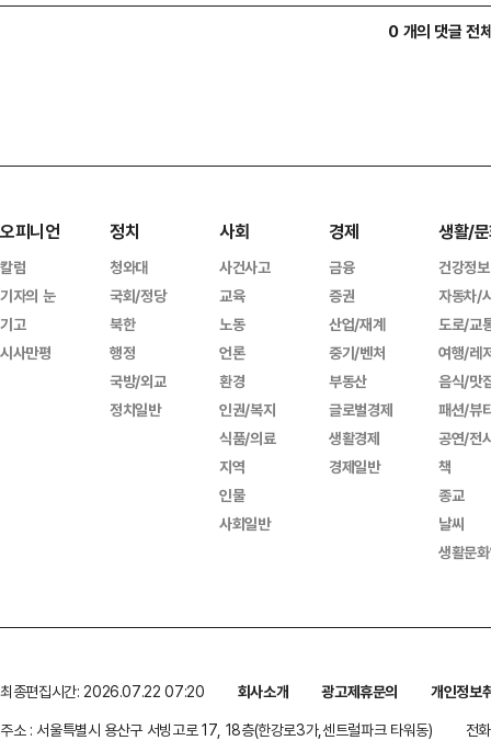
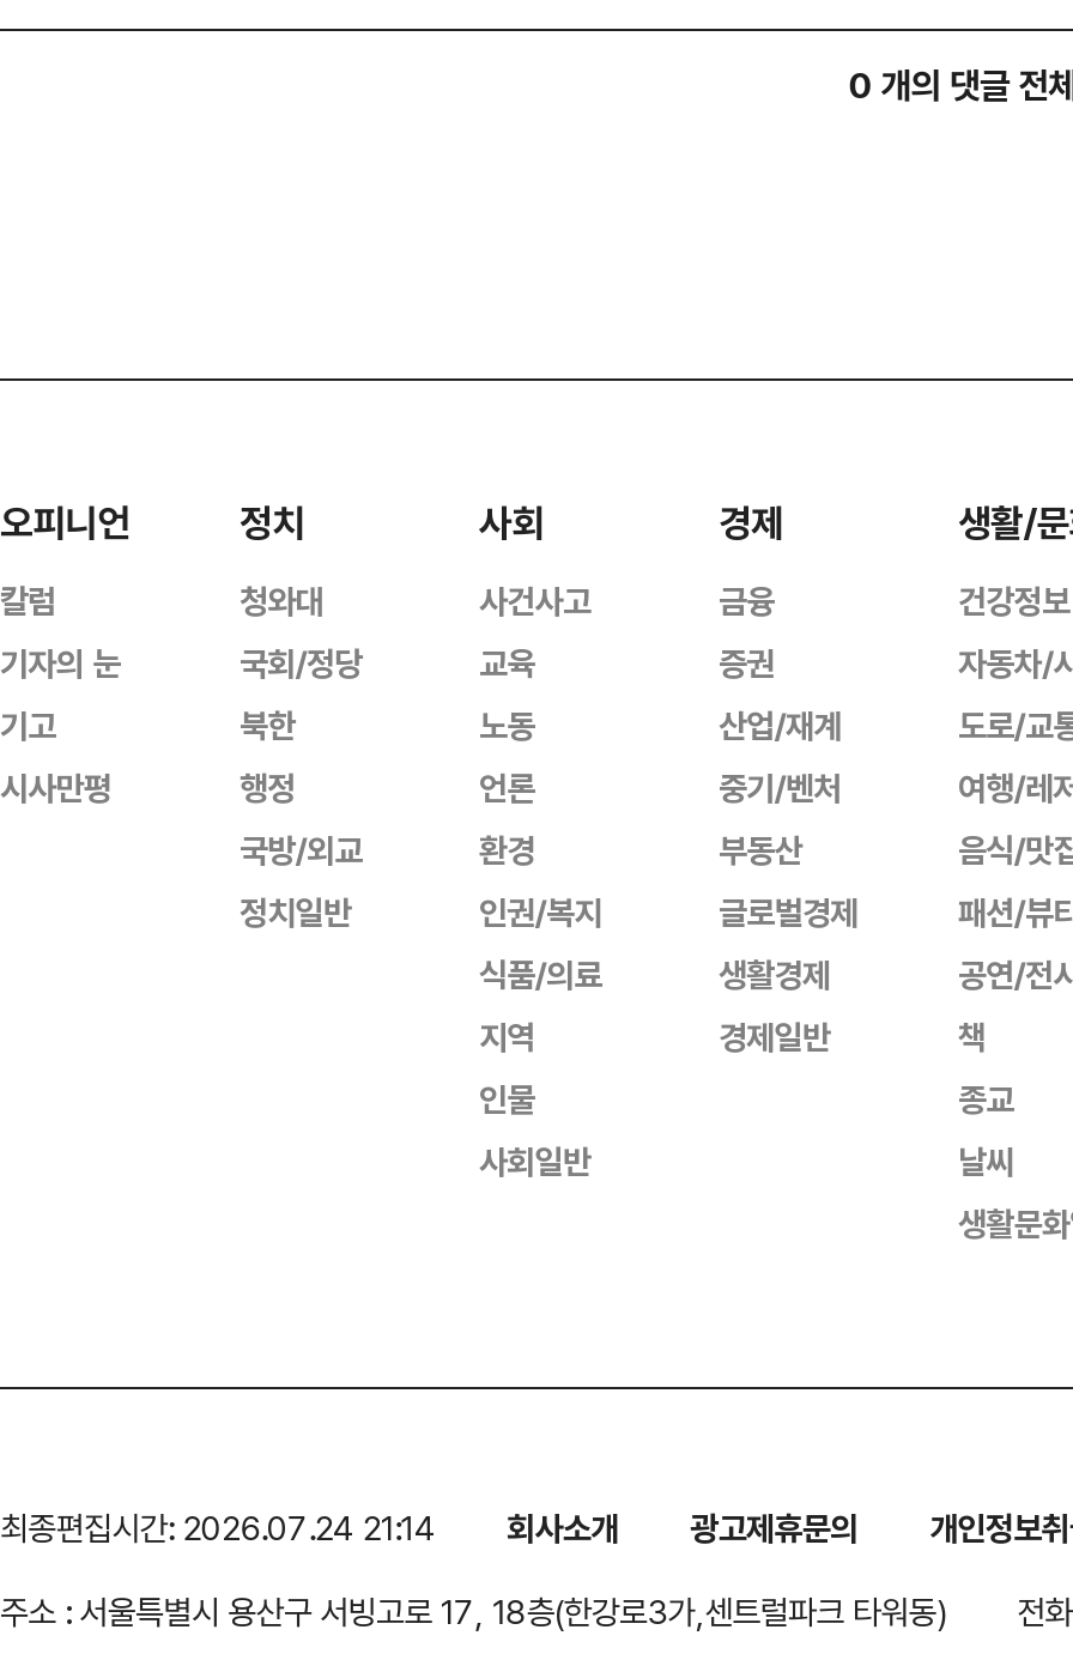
[0,681,205,702] 최종편집시간: 2026.07.22 07:20 -> [0,1504,435,1550] 최종편집시간: 2026.07.24 21:14

